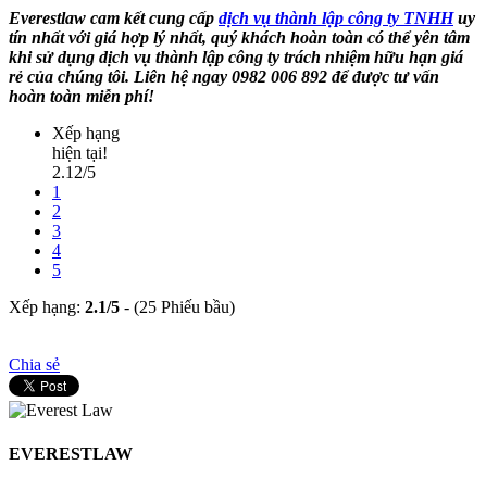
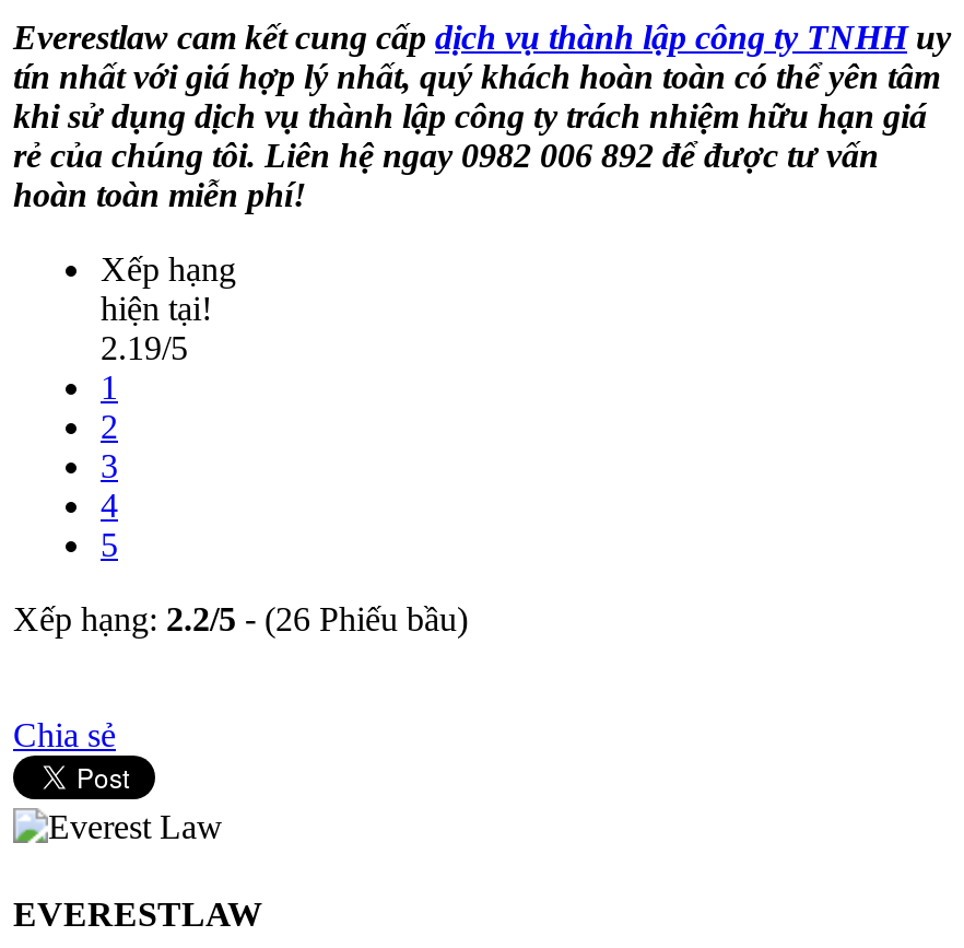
[52,163,96,182] 2.12/5 -> [101,330,188,367] 2.19/5
[9,298,235,317] Xếp hạng: 2.1/5 - (25 Phiếu bầu) -> [13,601,468,638] Xếp hạng: 2.2/5 - (26 Phiếu bầu)

